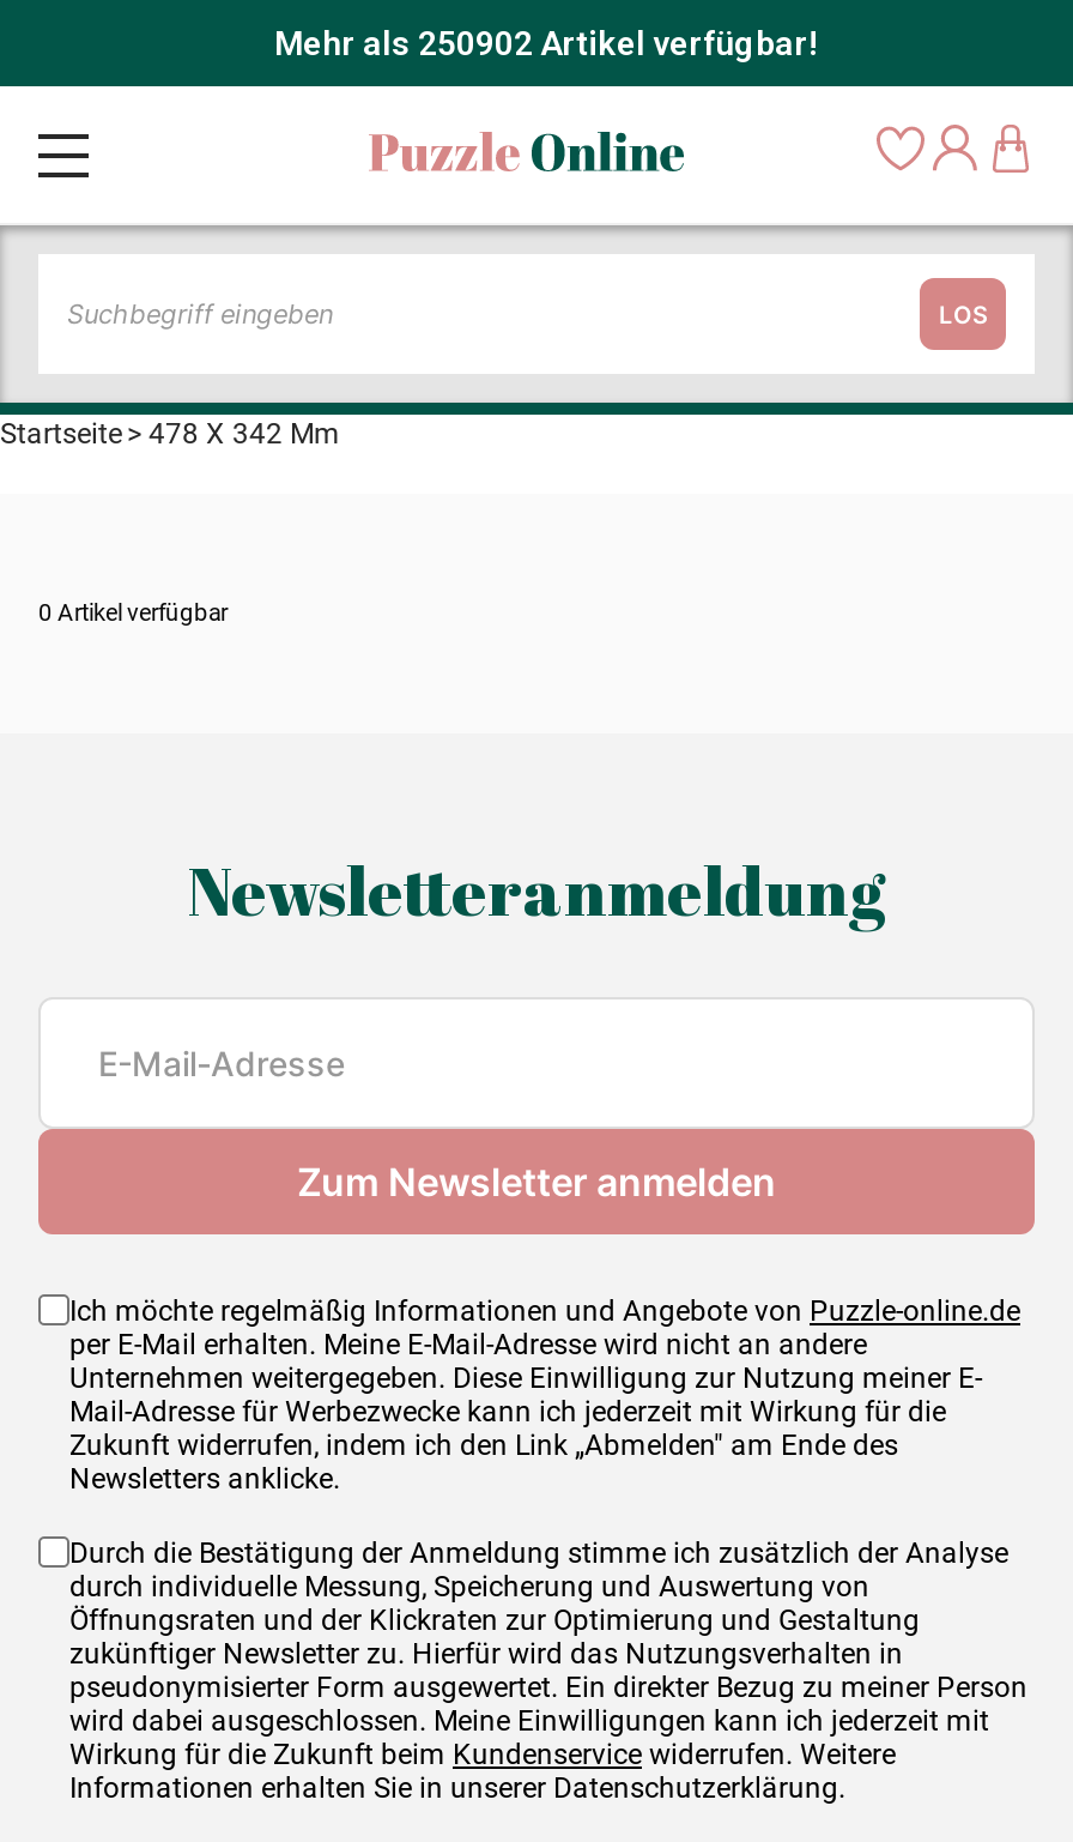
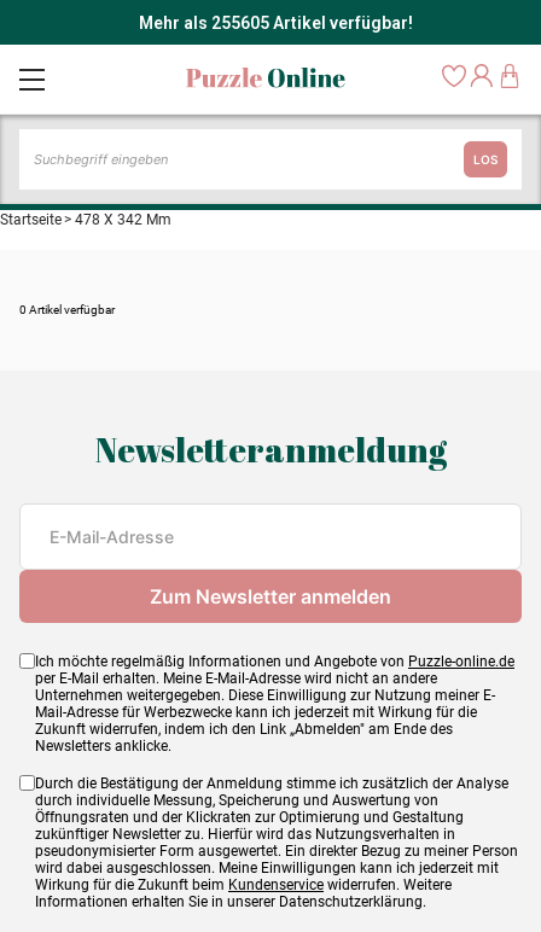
[274,24,818,62] Mehr als 250902 Artikel verfügbar! -> [138,13,412,33] Mehr als 255605 Artikel verfügbar!

